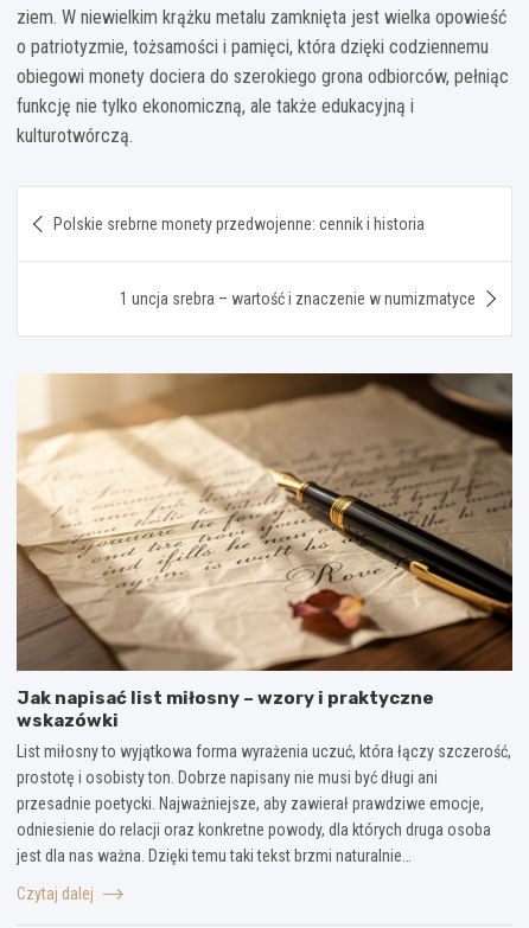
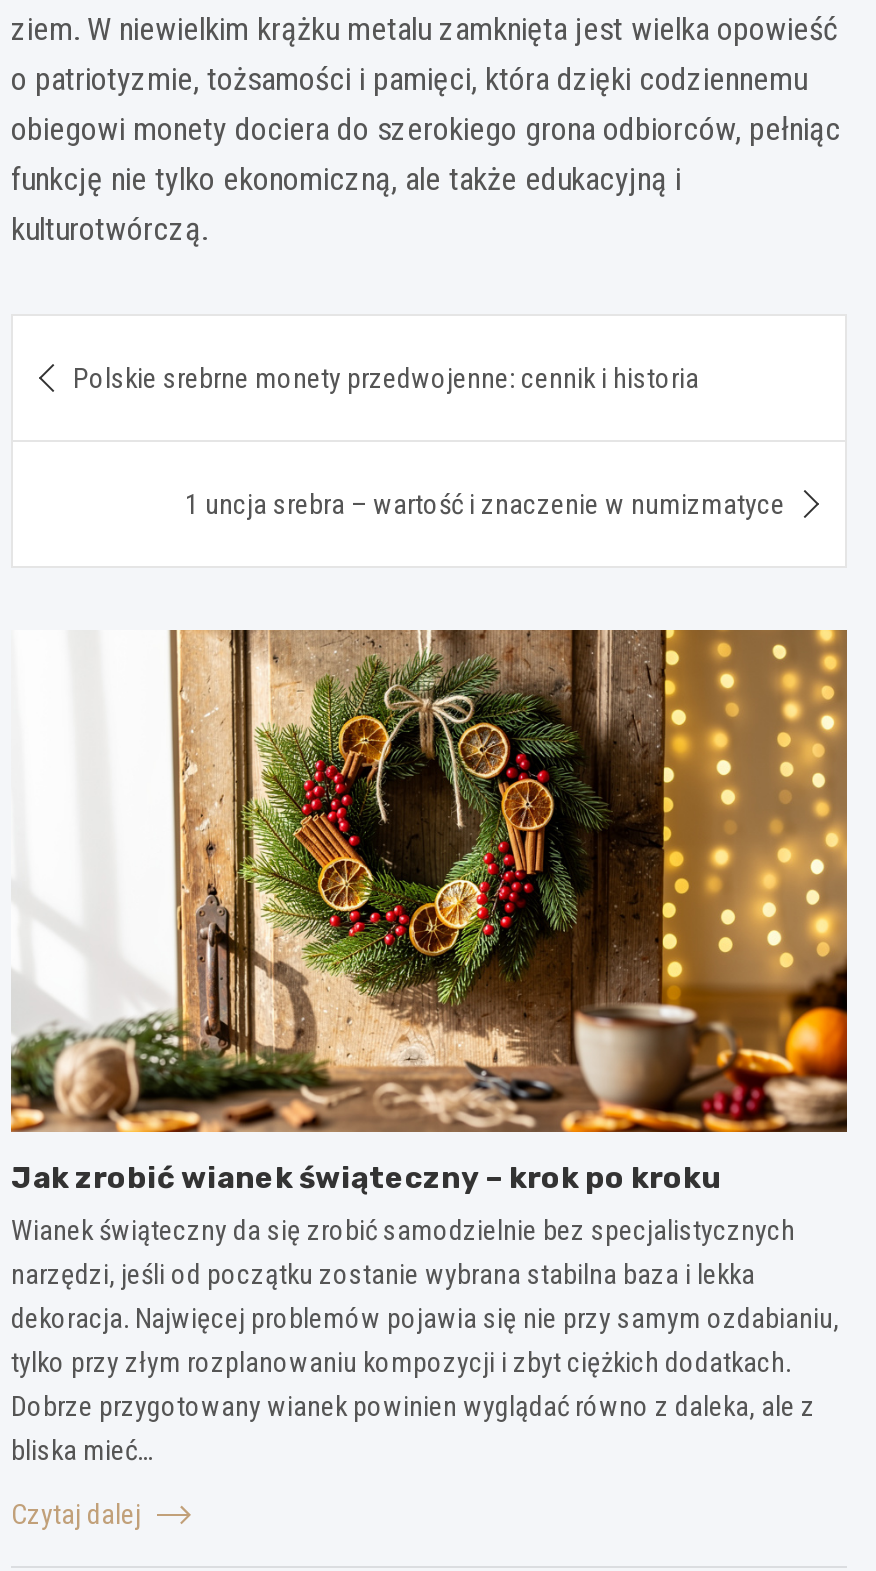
[15,372,514,731] [image] | Jak napisać list miłosny – wzory i praktyczne | wskazówki -> [9,628,849,1195] [image] | Jak zrobić wianek świąteczny – krok po kroku
[17,741,511,865] List miłosny to wyjątkowa forma wyrażenia uczuć, która łączy szczerość, | prostotę i osobisty ton. Dobrze napisany nie musi być długi ani | przesadnie poetycki. Najważniejsze, aby zawierał prawdziwe emocje, | odniesienie do relacji oraz konkretne powody, dla których druga osoba | jest dla nas ważna. Dzięki temu taki tekst brzmi naturalnie… -> [11,1213,839,1465] Wianek świąteczny da się zrobić samodzielnie bez specjalistycznych | narzędzi, jeśli od początku zostanie wybrana stabilna baza i lekka | dekoracja. Najwięcej problemów pojawia się nie przy samym ozdabianiu, | tylko przy złym rozplanowaniu kompozycji i zbyt ciężkich dodatkach. | Dobrze przygotowany wianek powinien wyglądać równo z daleka, ale z | bliska mieć…

